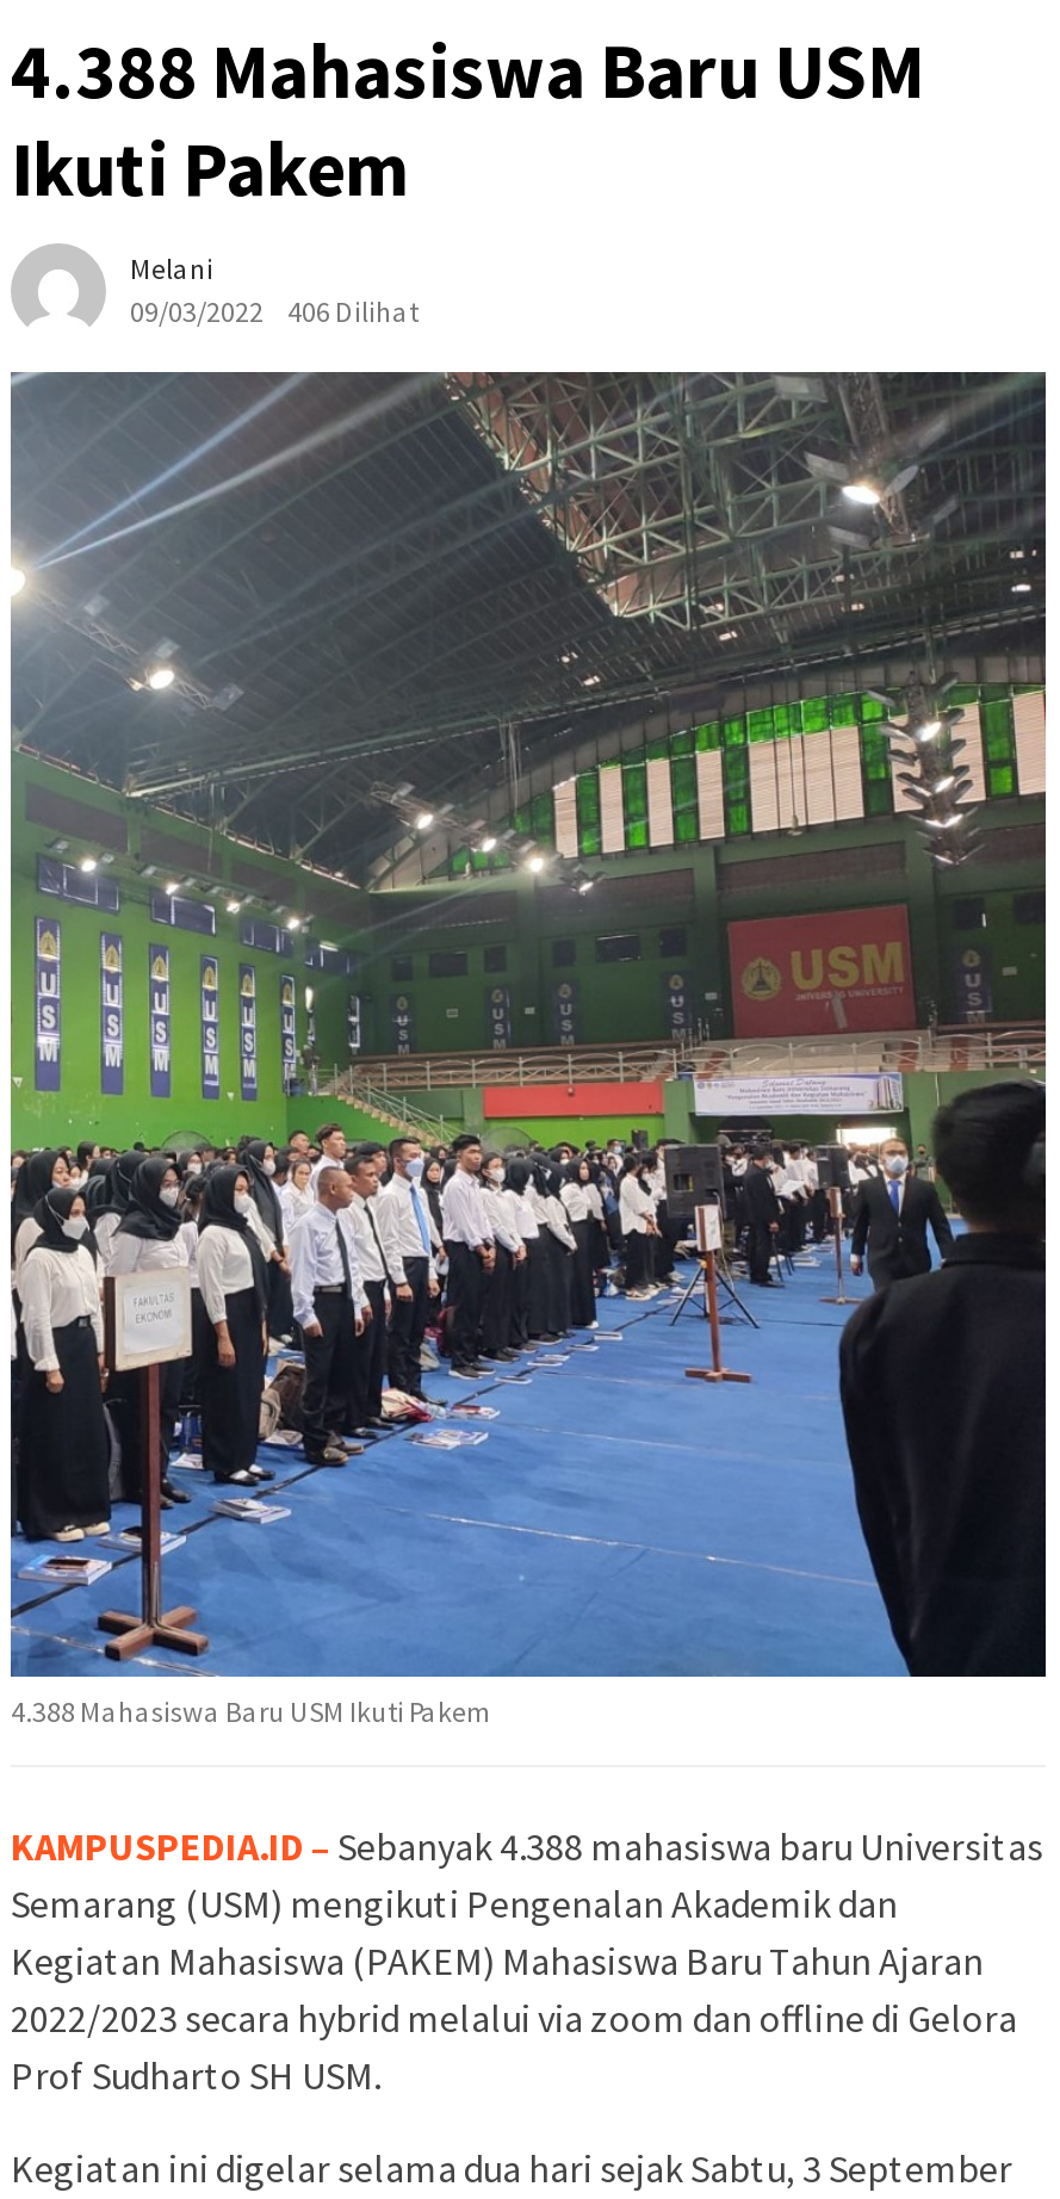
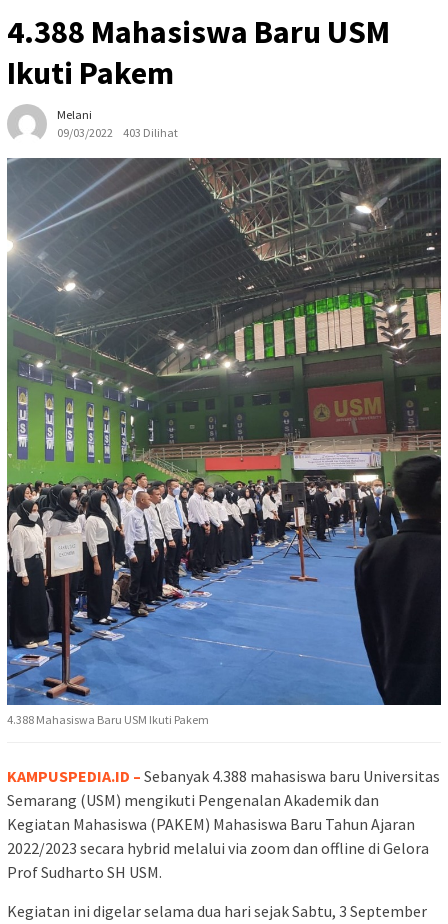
[130,294,419,330] 09/03/2022 406 Dilihat -> [57,125,178,140] 09/03/2022 403 Dilihat

